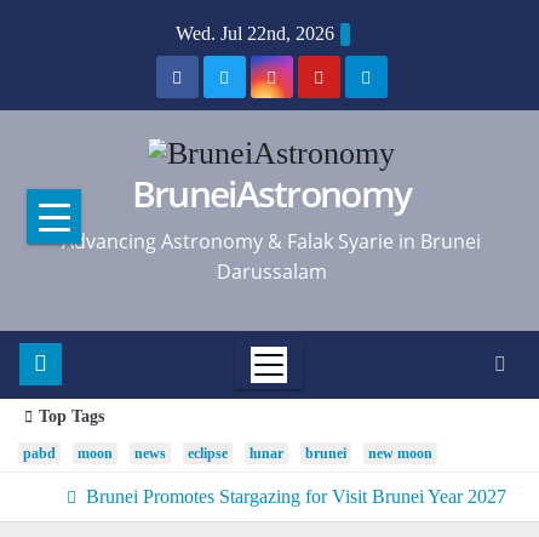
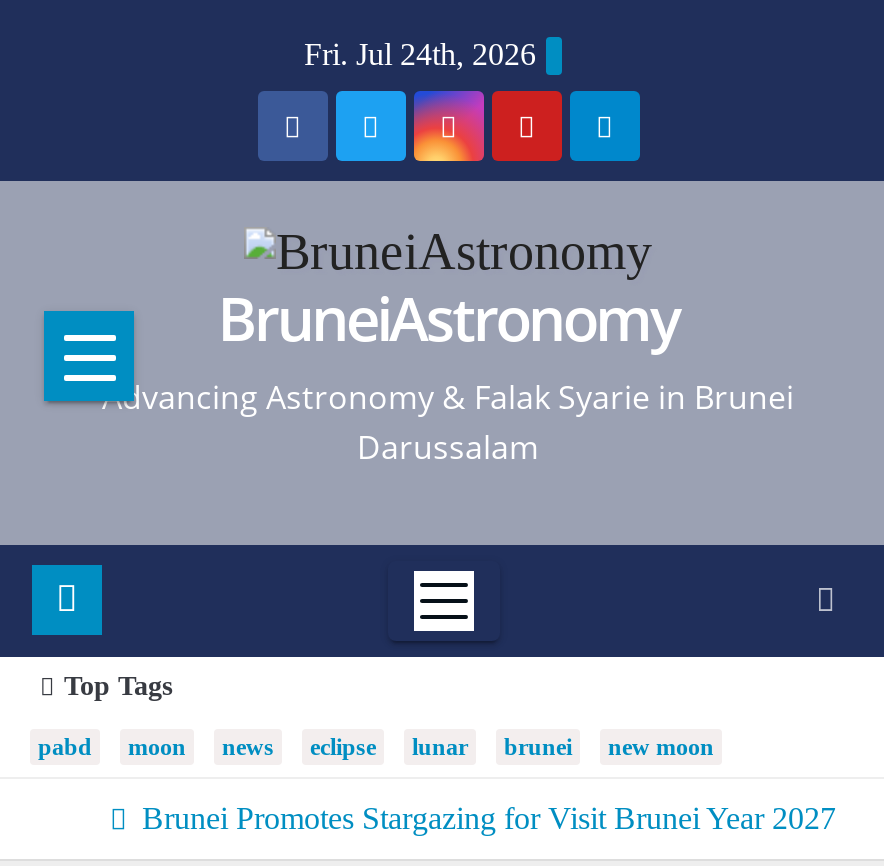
[175,23,334,44] Wed. Jul 22nd, 2026 -> [304,37,536,71] Fri. Jul 24th, 2026

